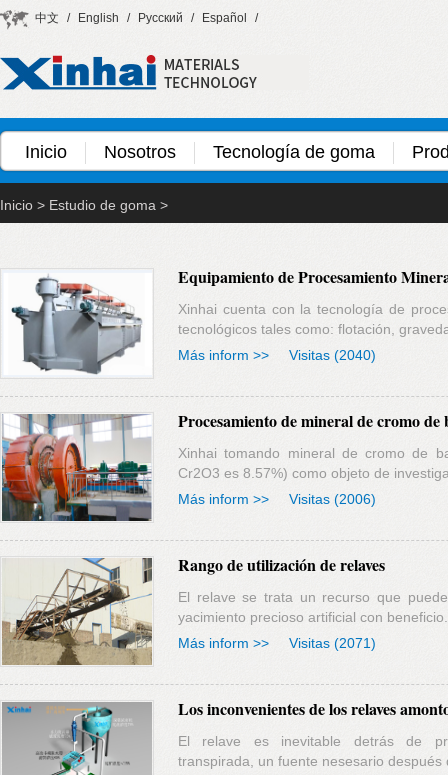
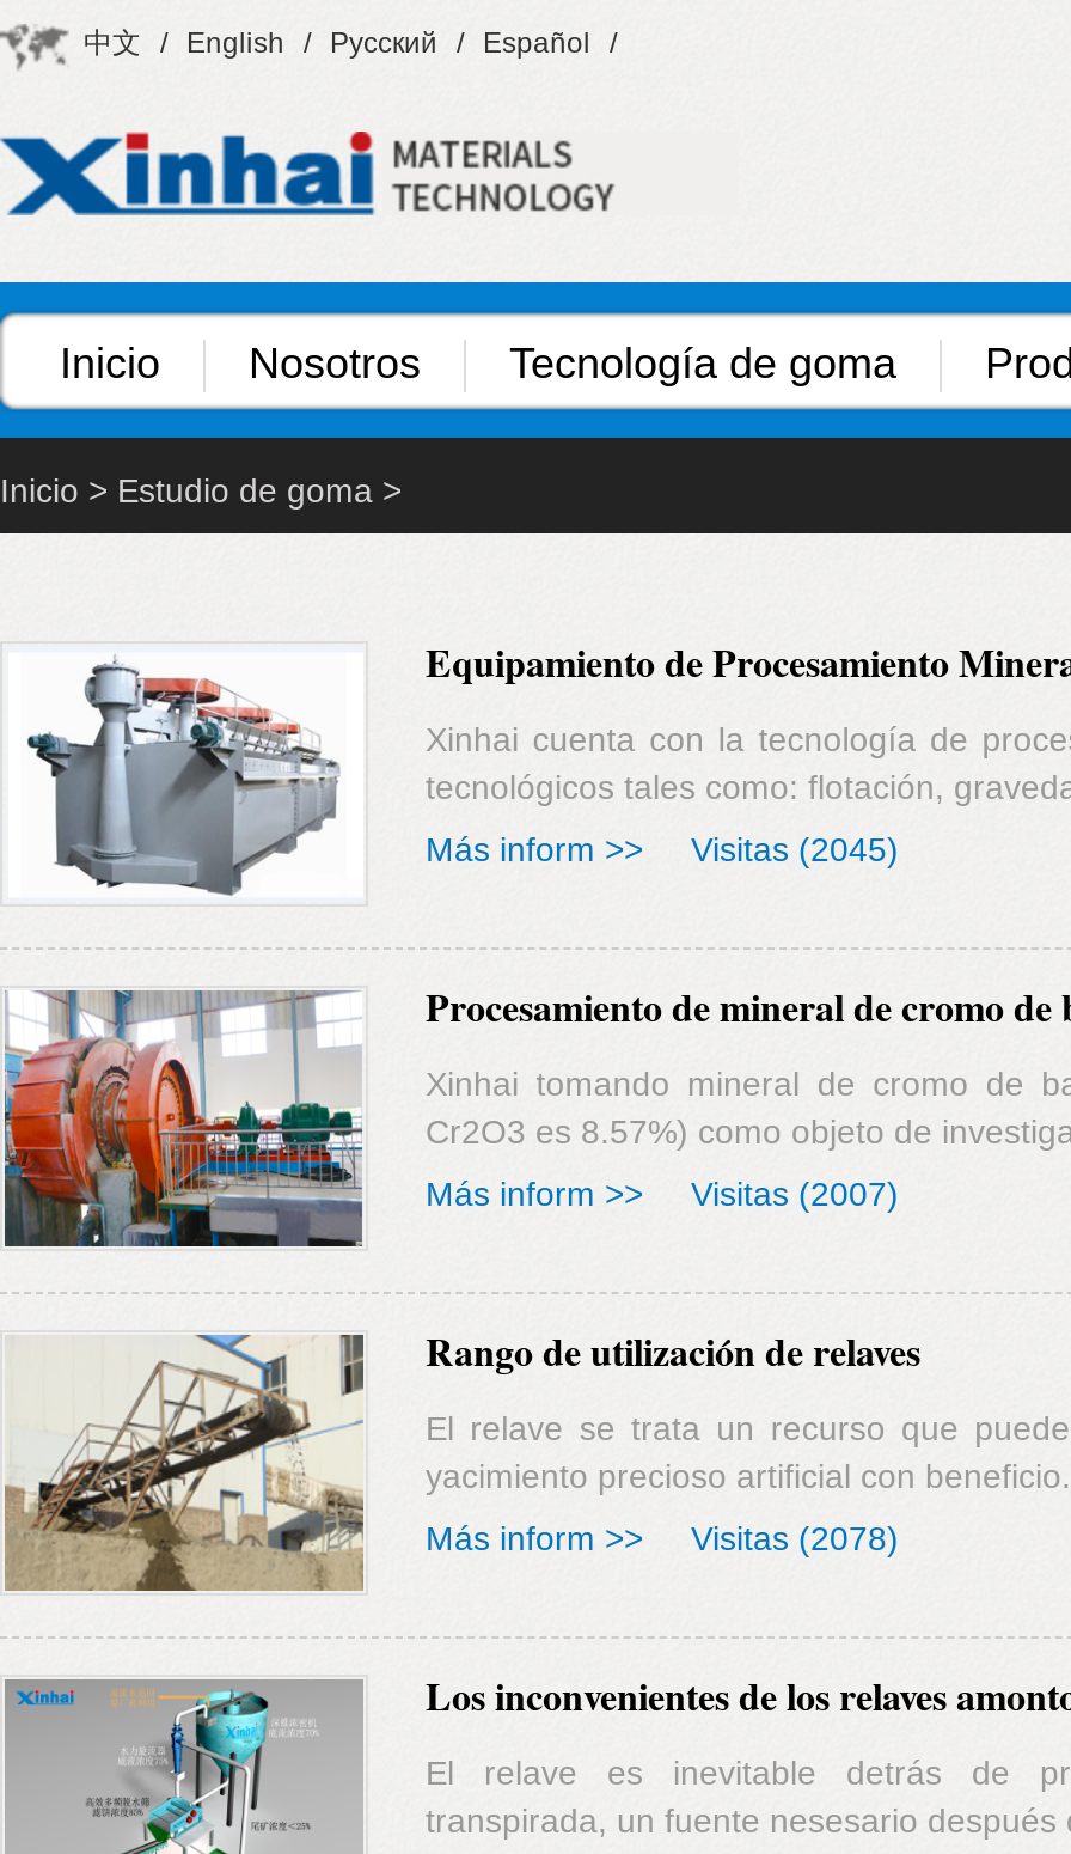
[178,347,376,363] Más inform >> Visitas (2040) -> [426,830,899,868] Más inform >> Visitas (2045)
[178,491,376,507] Más inform >> Visitas (2006) -> [426,1175,899,1213] Más inform >> Visitas (2007)
[178,635,376,651] Más inform >> Visitas (2071) -> [426,1519,899,1557] Más inform >> Visitas (2078)

